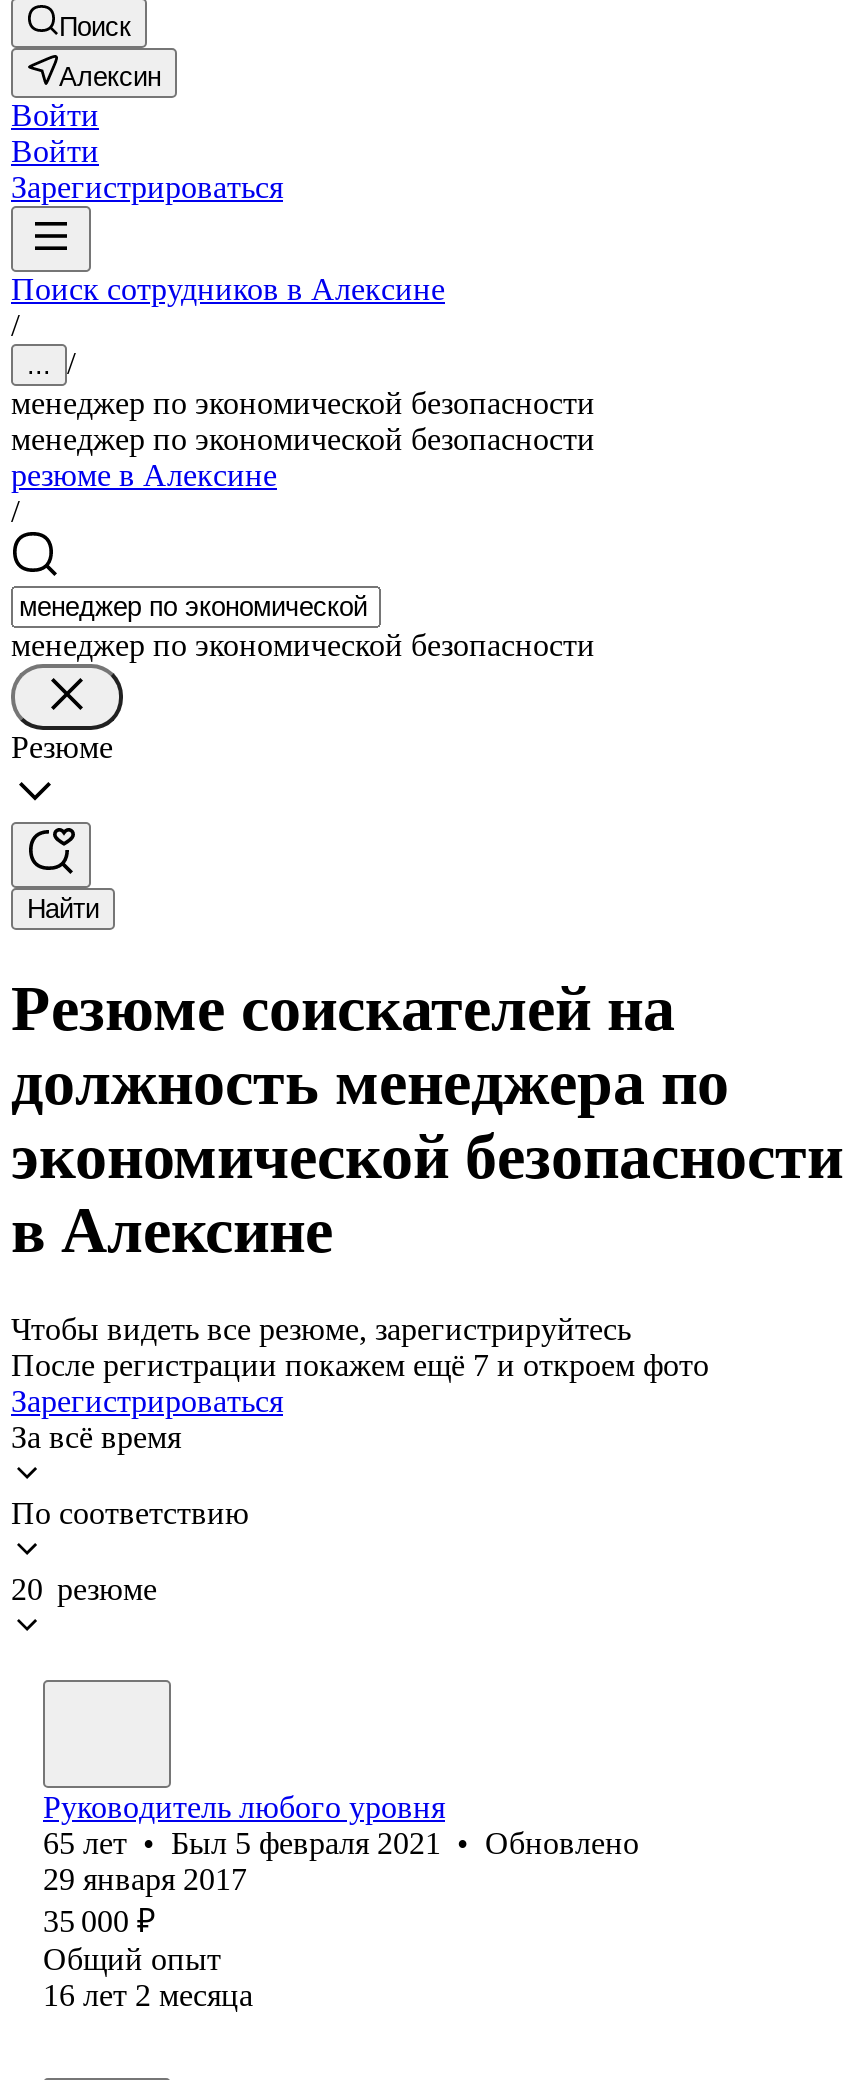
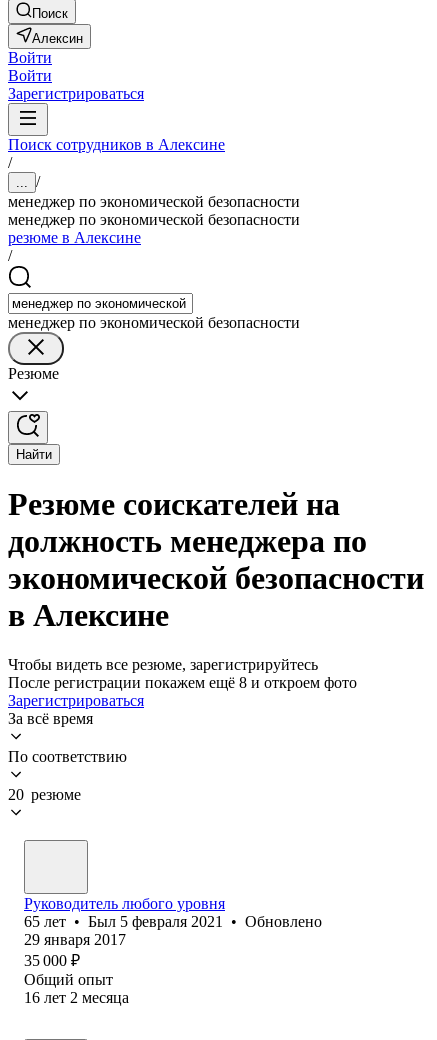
[11,1348,709,1382] После регистрации покажем ещё 7 и откроем фото -> [8,674,357,691] После регистрации покажем ещё 8 и откроем фото

